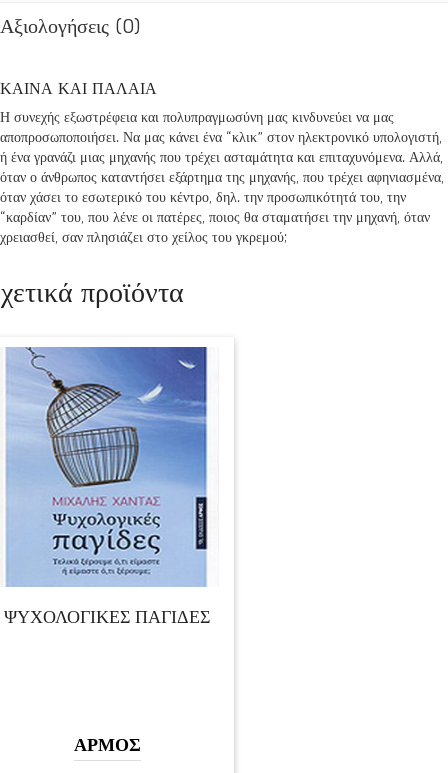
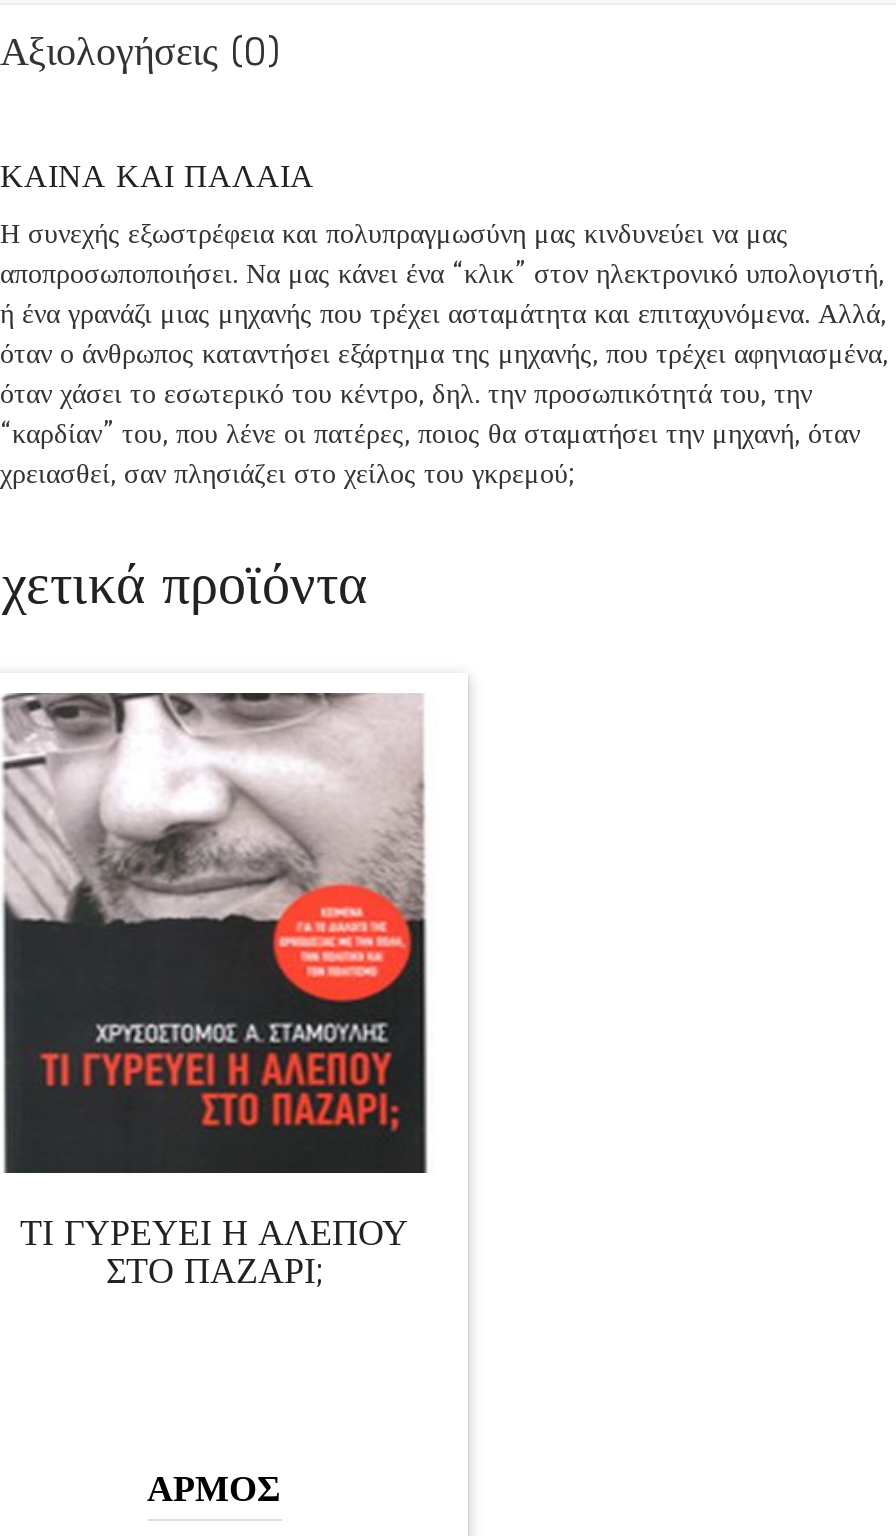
[3,346,214,632] [image] | ΨΥΧΟΛΟΓΙΚΕΣ ΠΑΓΙΔΕΣ -> [6,691,428,1301] [image] | ΤΙ ΓΥΡΕΥΕΙ Η ΑΛΕΠΟΥ | ΣΤΟ ΠΑΖΑΡΙ;

